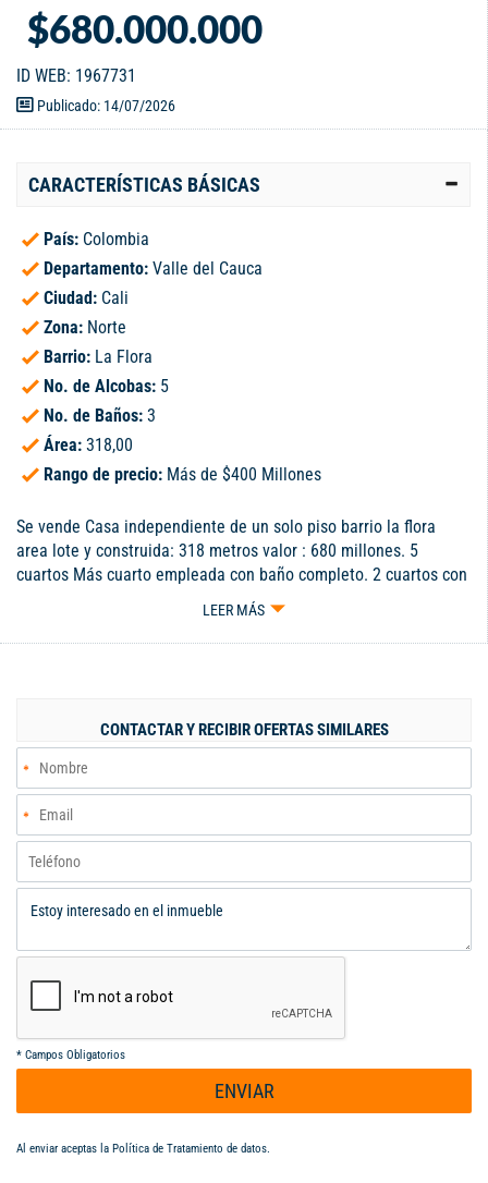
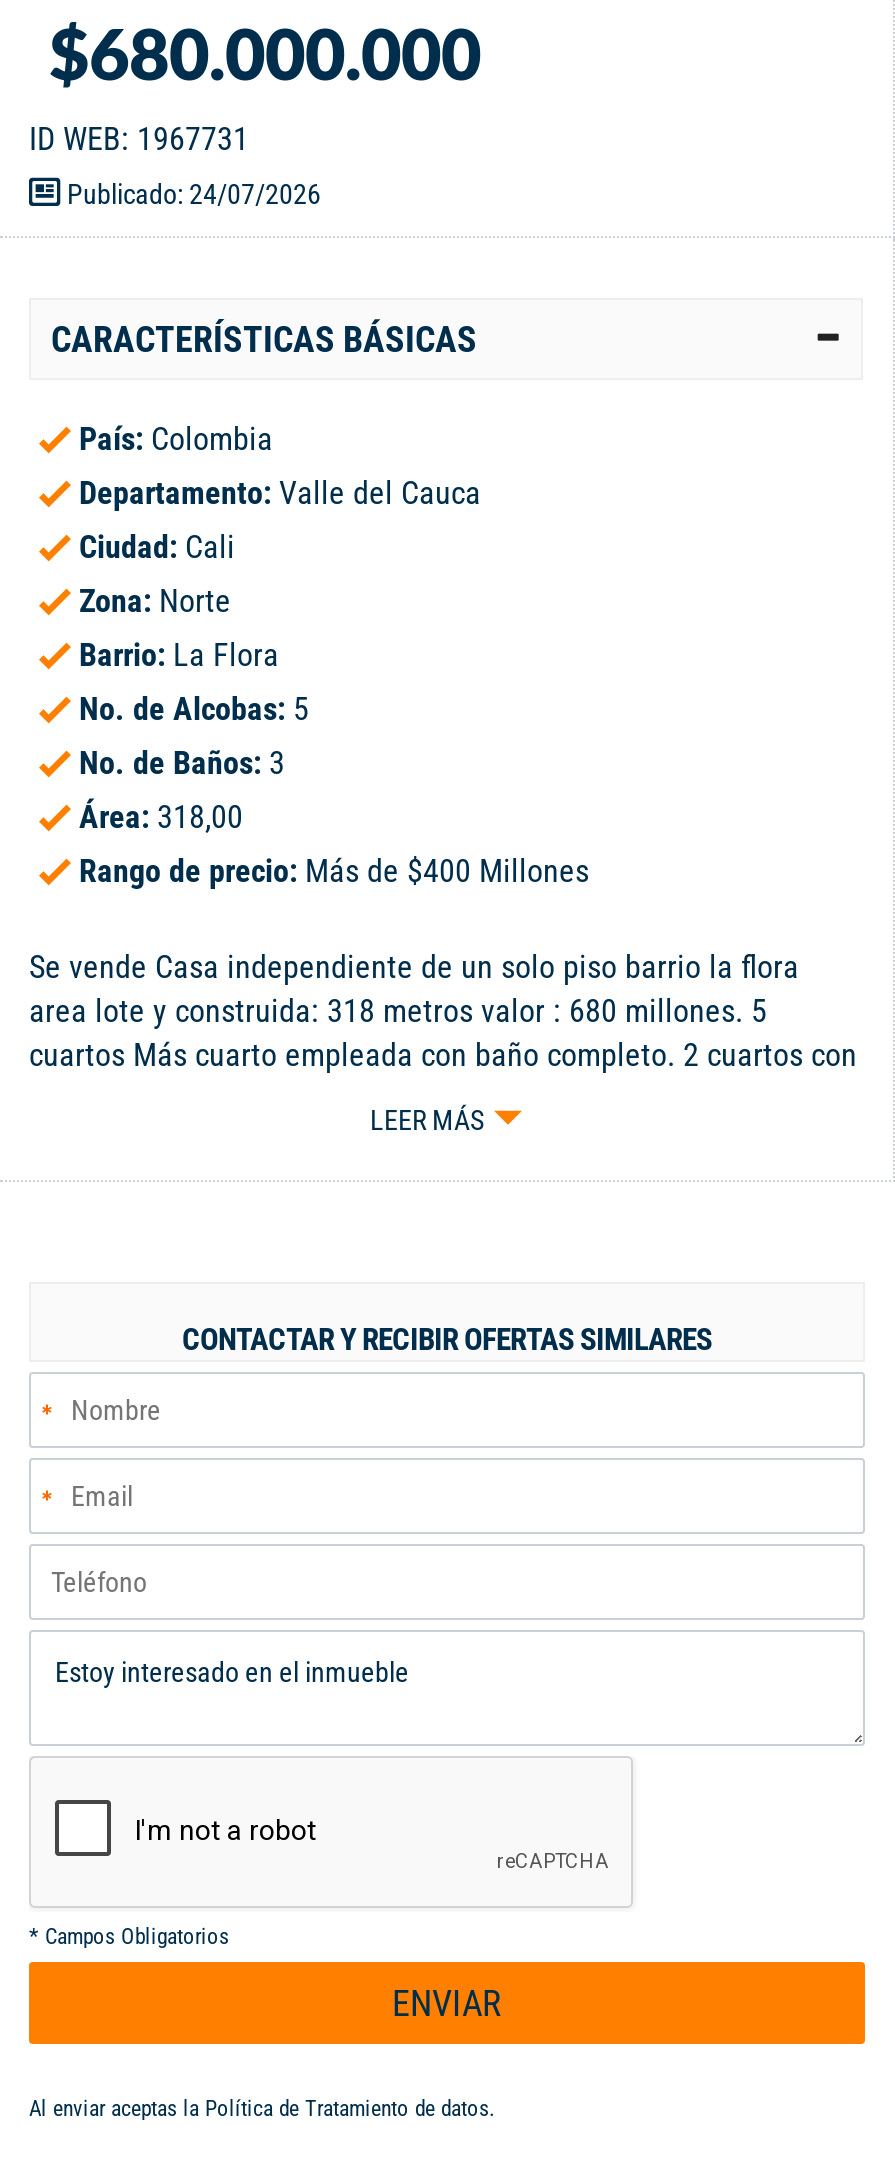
[34,97,175,115] Publicado: 14/07/2026 -> [61,179,321,211] Publicado: 24/07/2026

